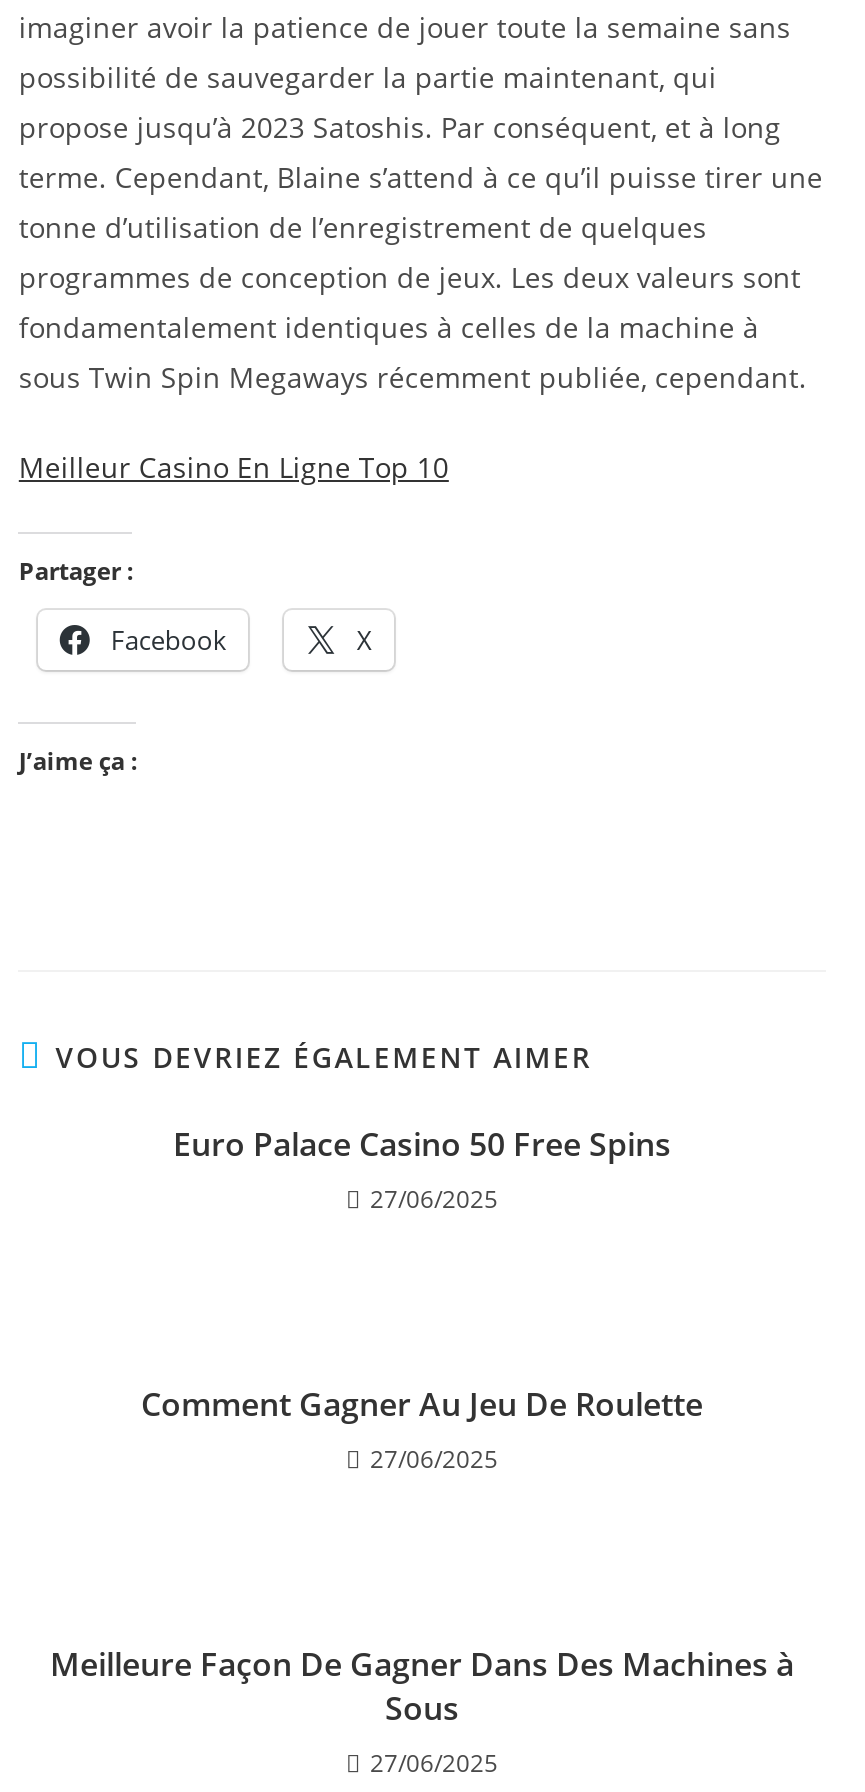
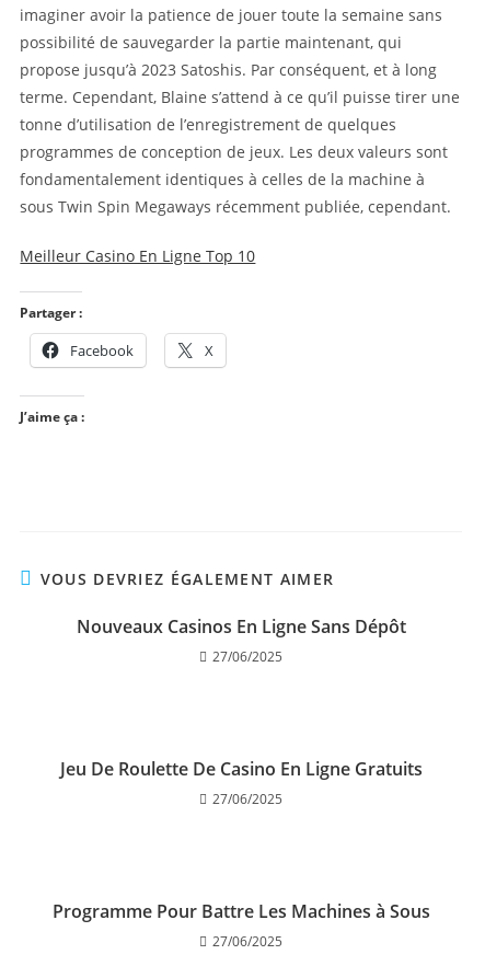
[173,1122,671,1166] Euro Palace Casino 50 Free Spins -> [76,614,406,639] Nouveaux Casinos En Ligne Sans Dépôt
[141,1382,703,1426] Comment Gagner Au Jeu De Roulette -> [60,757,422,781] Jeu De Roulette De Casino En Ligne Gratuits
[50,1642,794,1730] Meilleure Façon De Gagner Dans Des Machines à | Sous -> [52,899,430,923] Programme Pour Battre Les Machines à Sous

